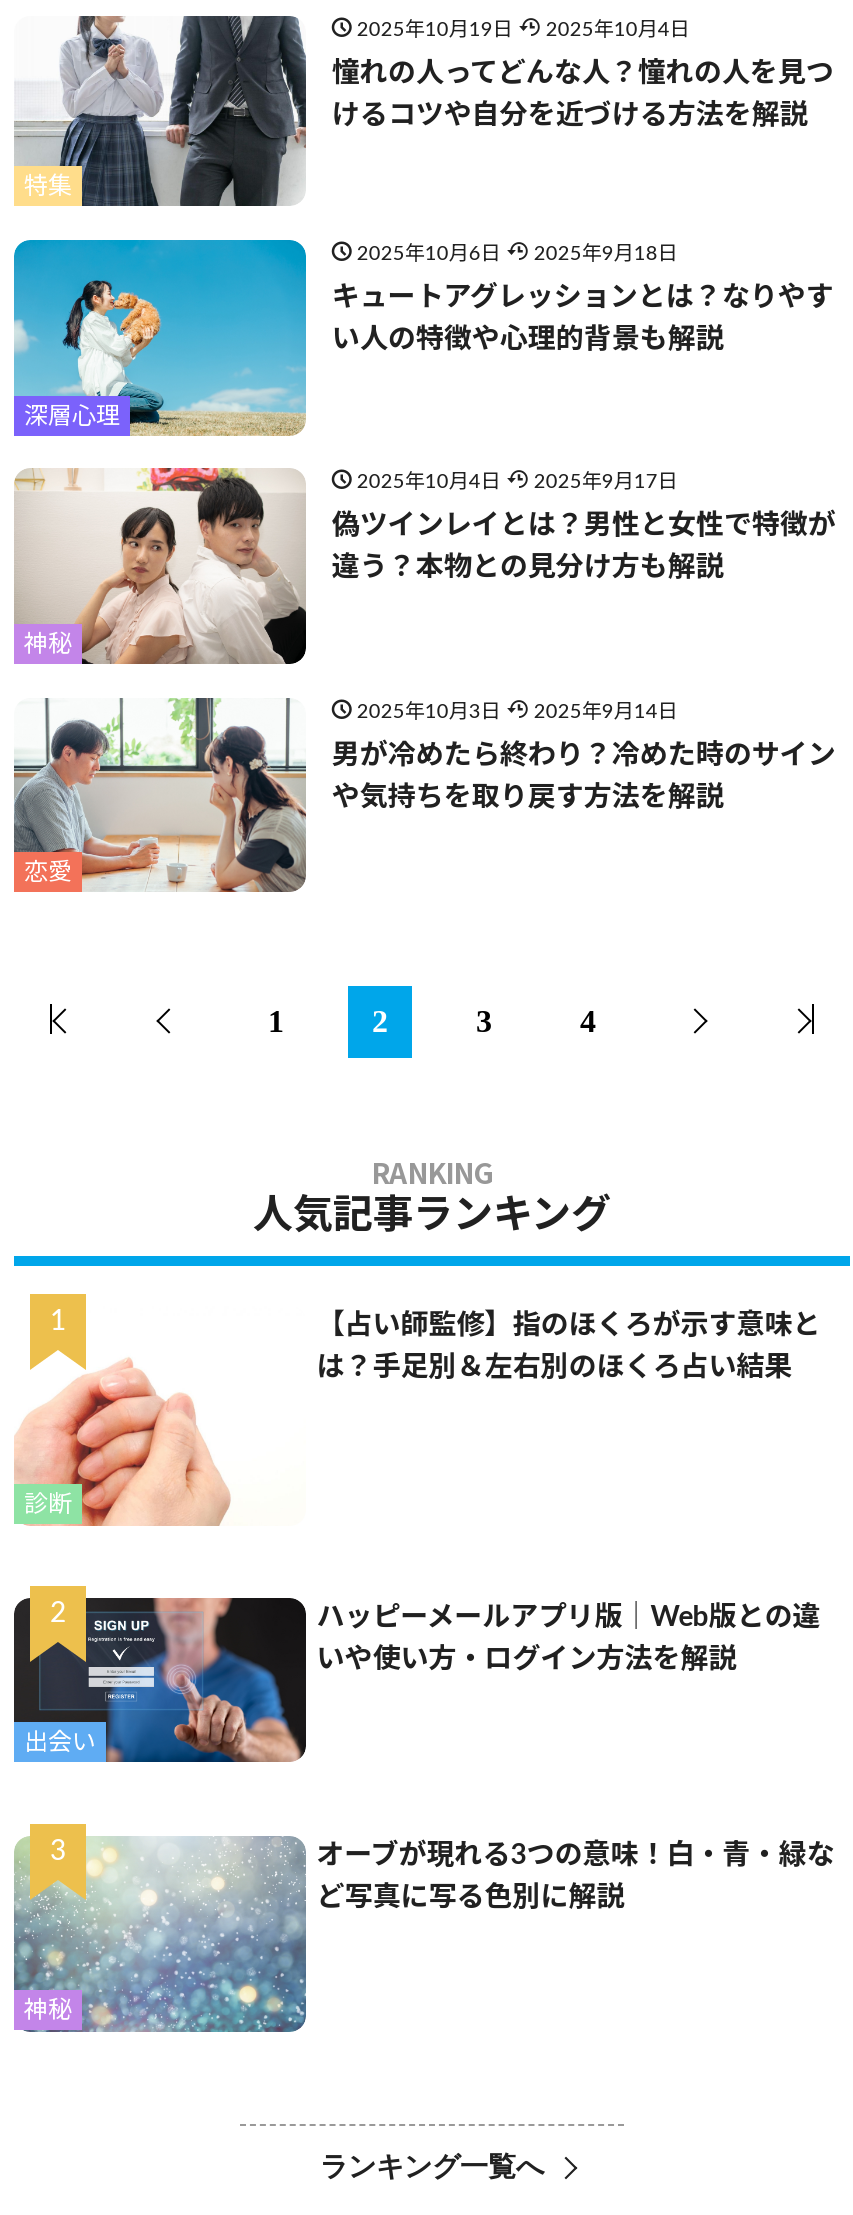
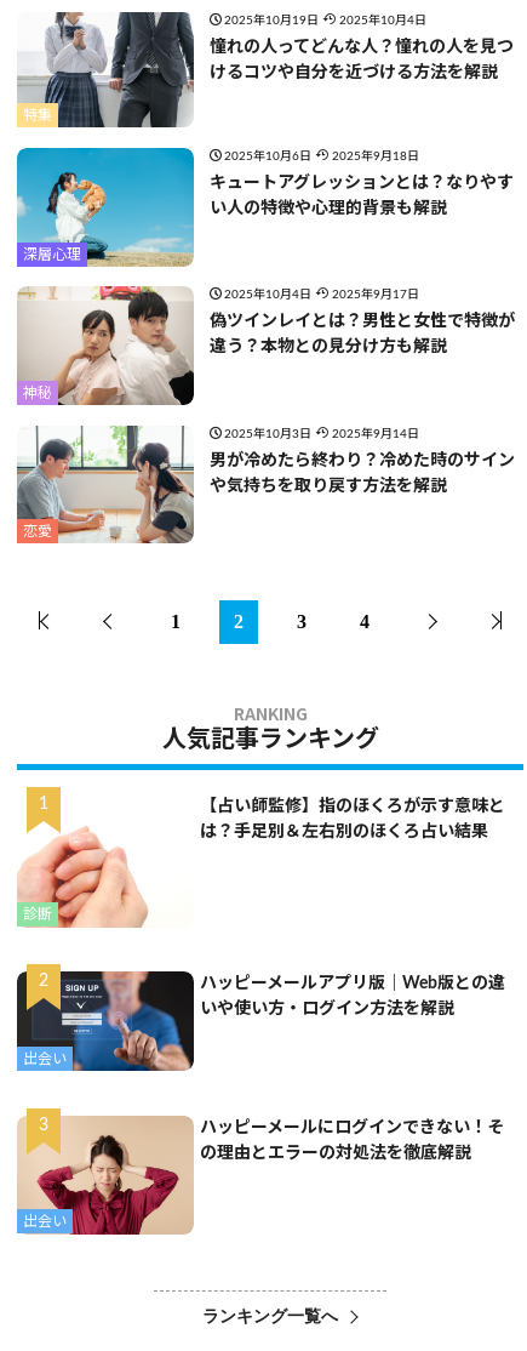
[12,1836,308,2034] [image] | 神秘 -> [17,1116,194,1236] [image] | 出会い
[317,1842,835,1870] オーブが現れる3つの意味！白・青・緑な -> [200,1119,504,1136] ハッピーメールにログインできない！そ
[317,1884,625,1912] ど写真に写る色別に解説 -> [200,1145,472,1162] の理由とエラーの対処法を徹底解説

